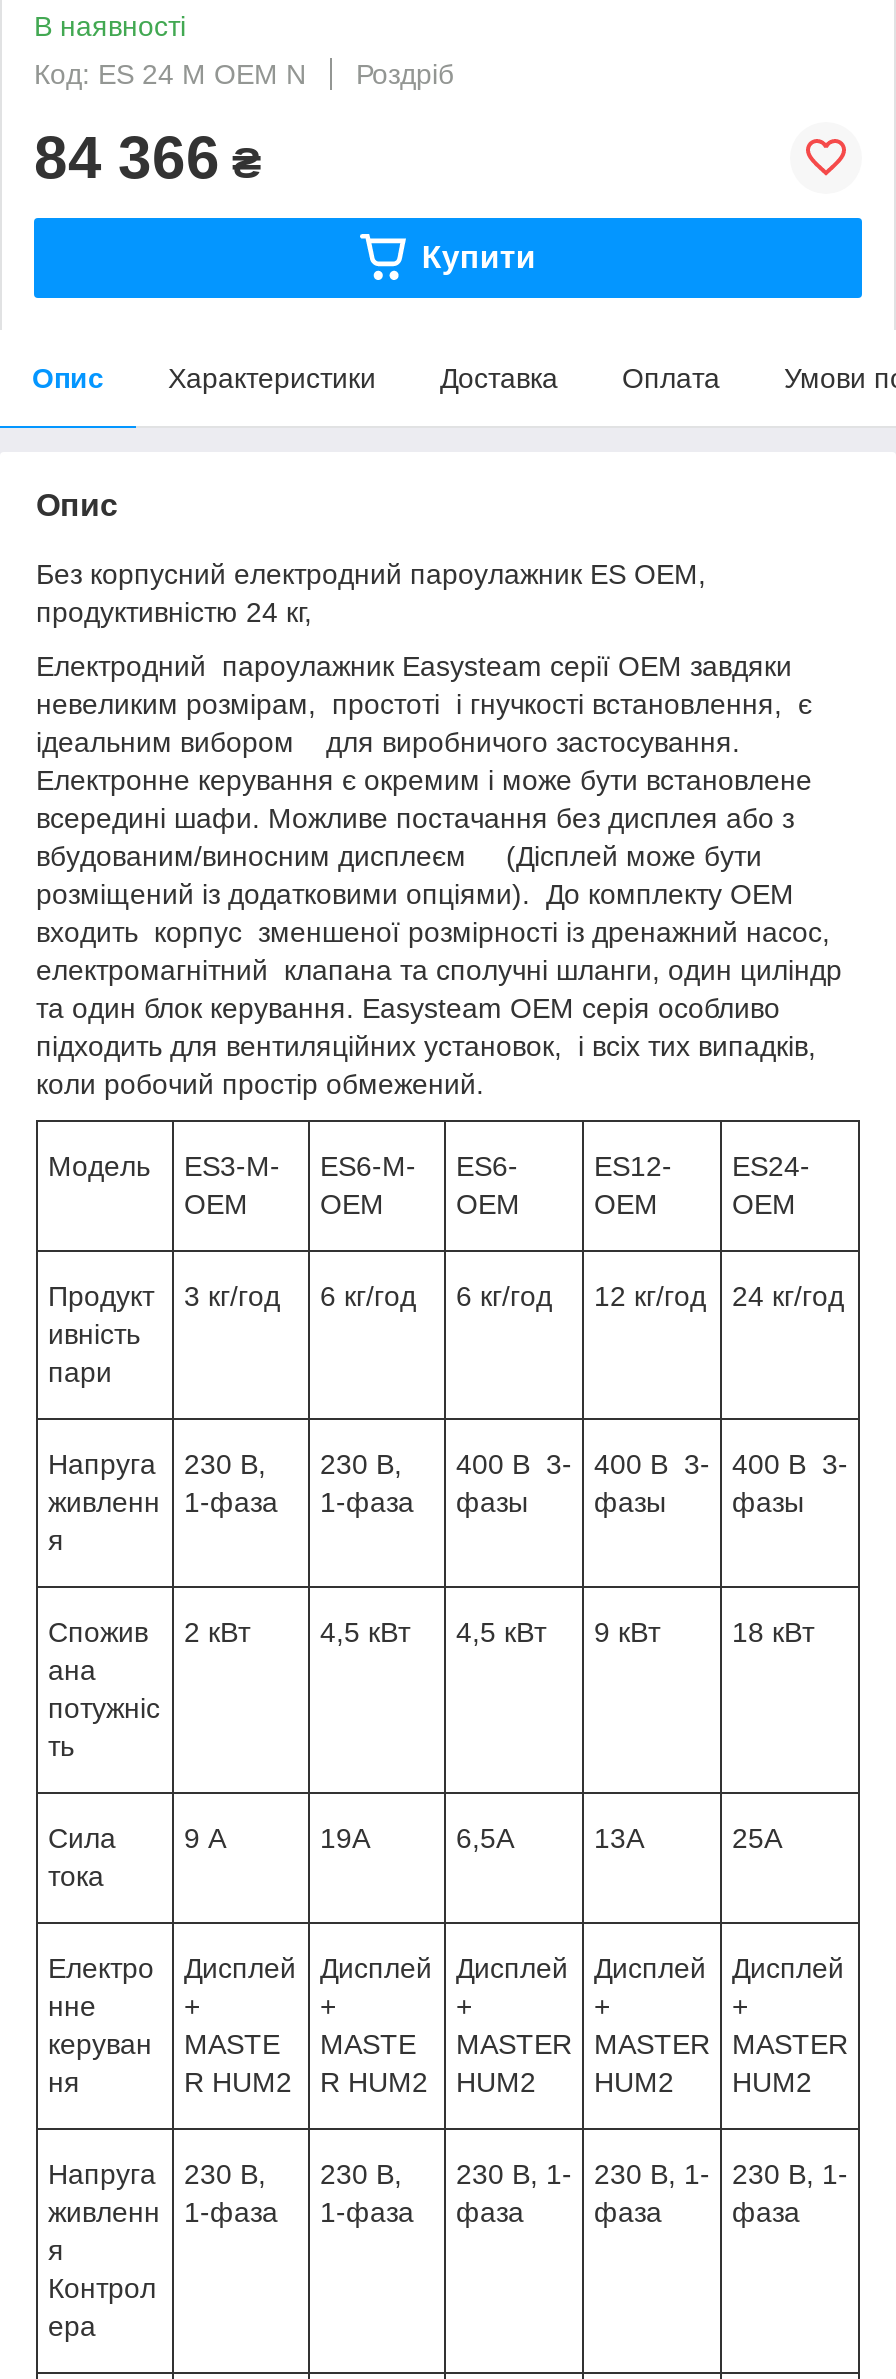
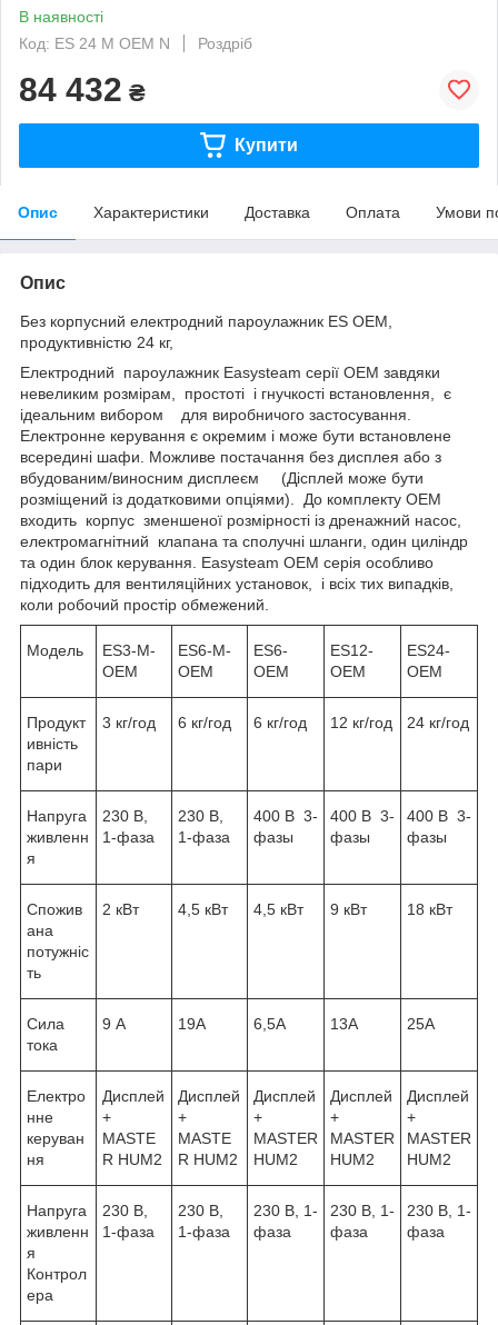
[34,124,262,190] 84 366 ₴ -> [19,71,146,108] 84 432 ₴

